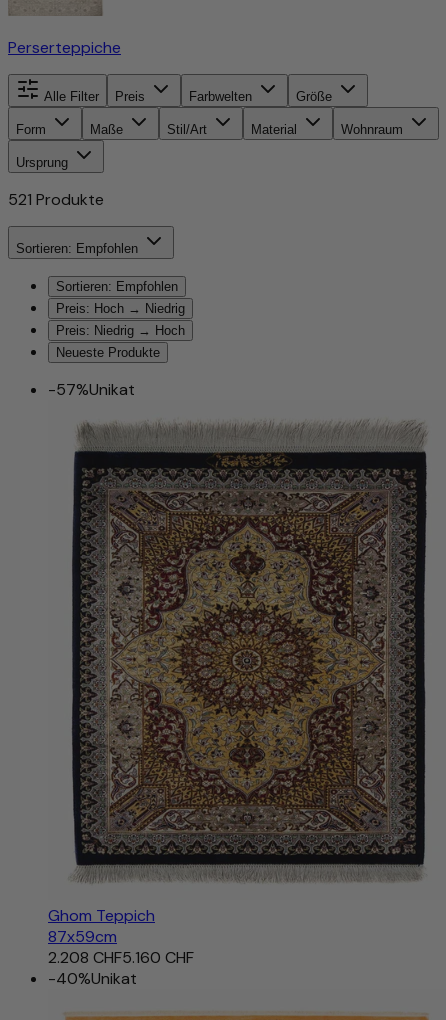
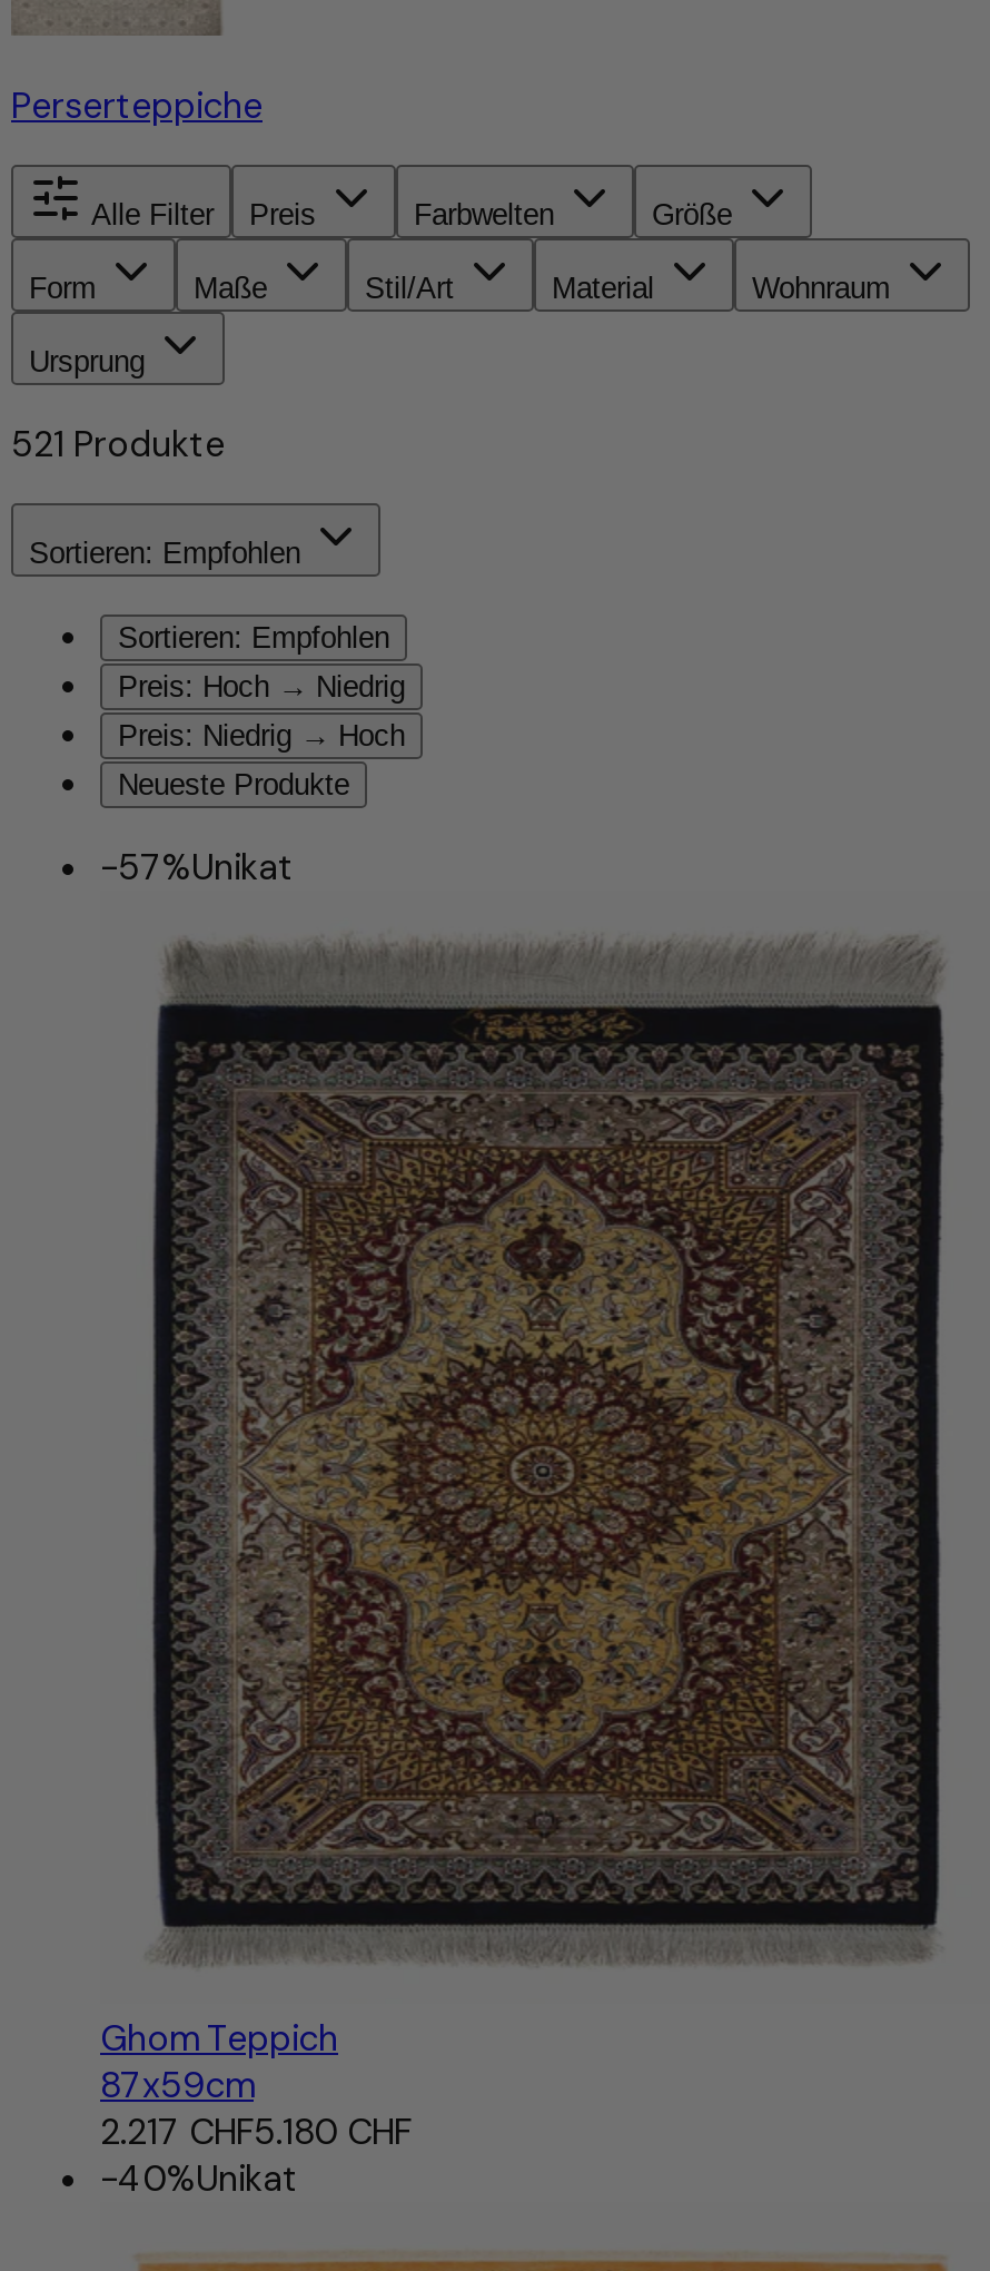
[48,947,194,968] 2.208 CHF5.160 CHF -> [100,2108,412,2155] 2.217 CHF5.180 CHF

